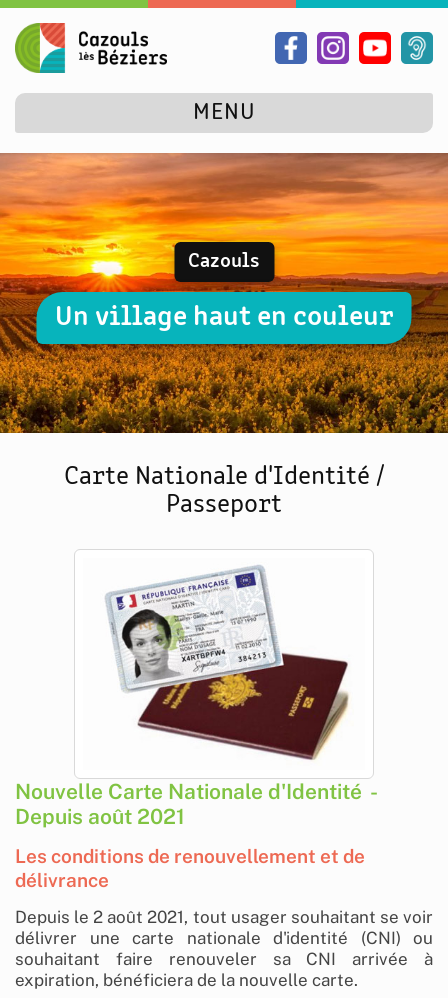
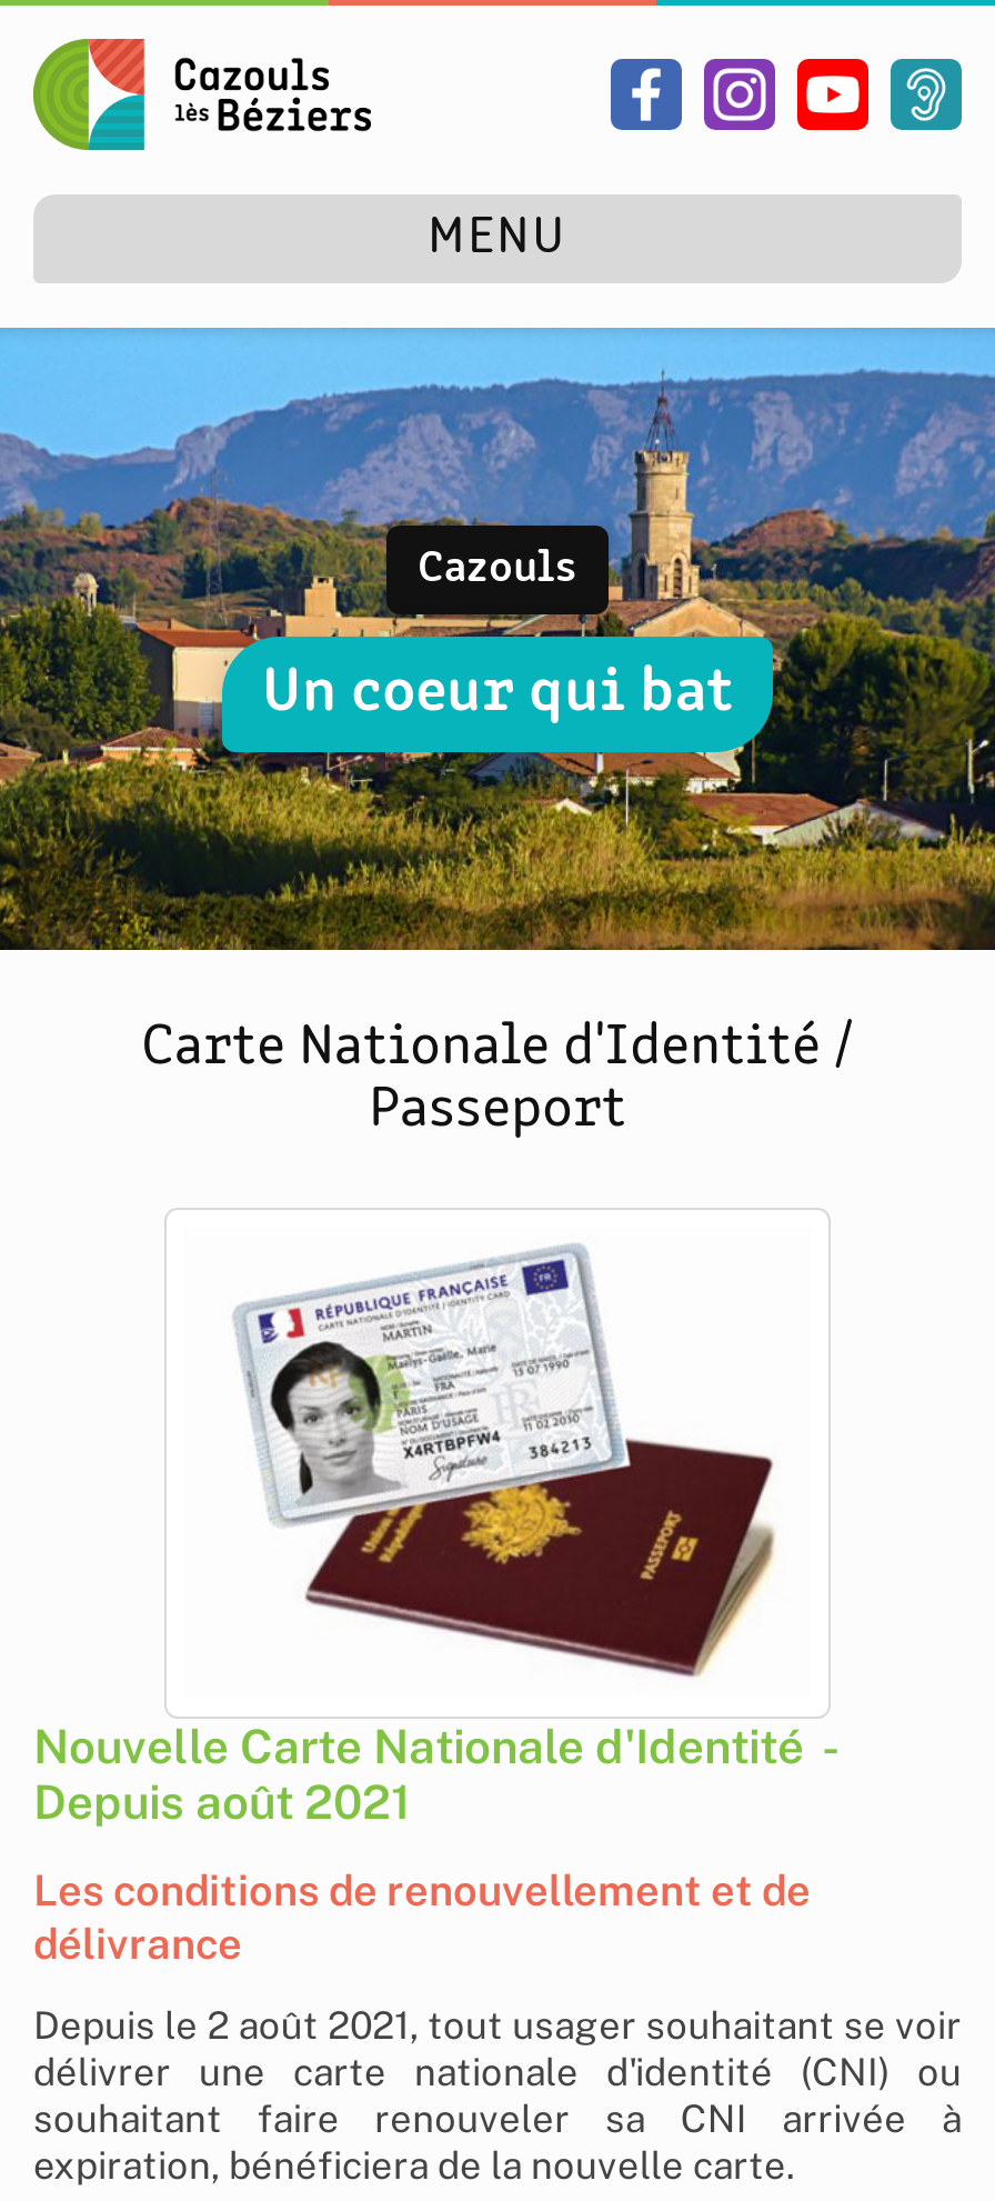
[3,152,445,434] [image] | Un village haut en couleur -> [7,326,988,952] [image] | Un coeur qui bat

